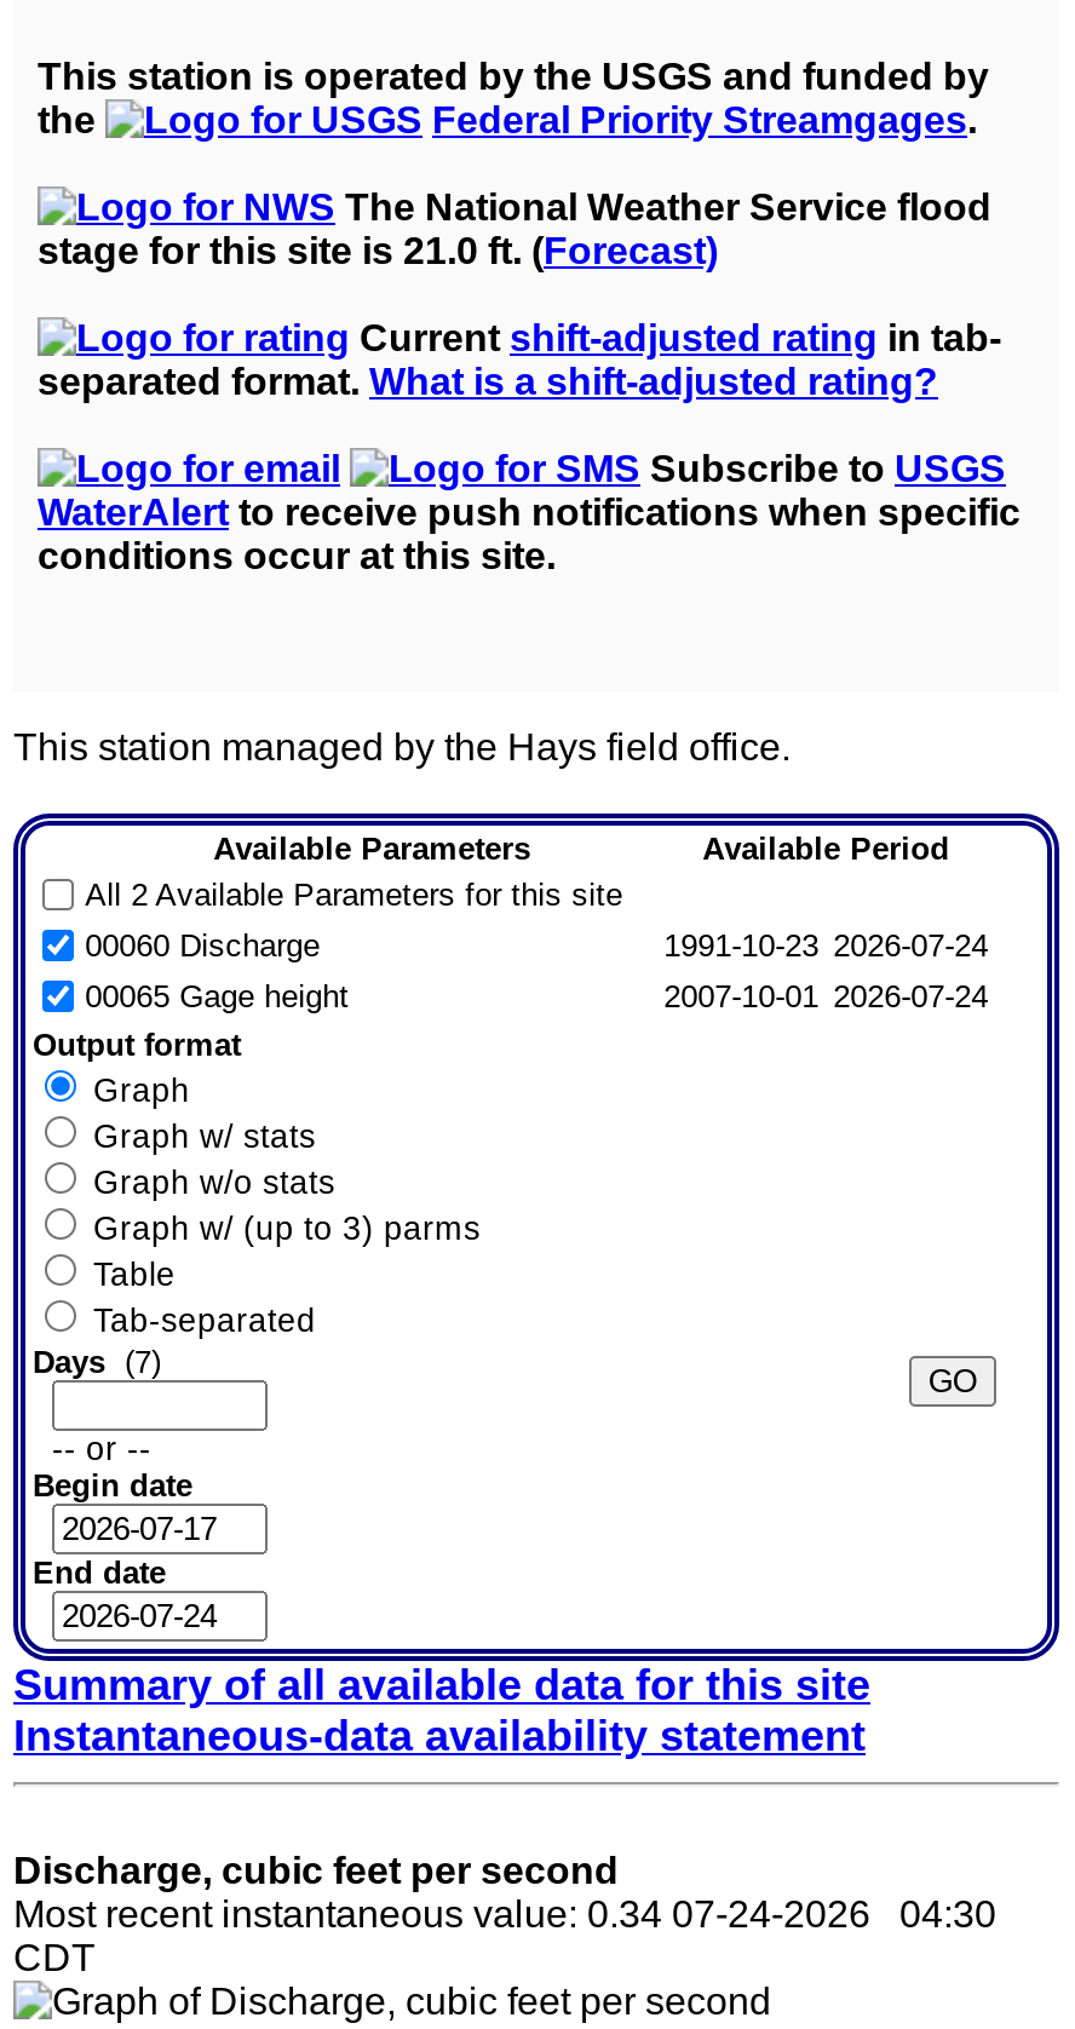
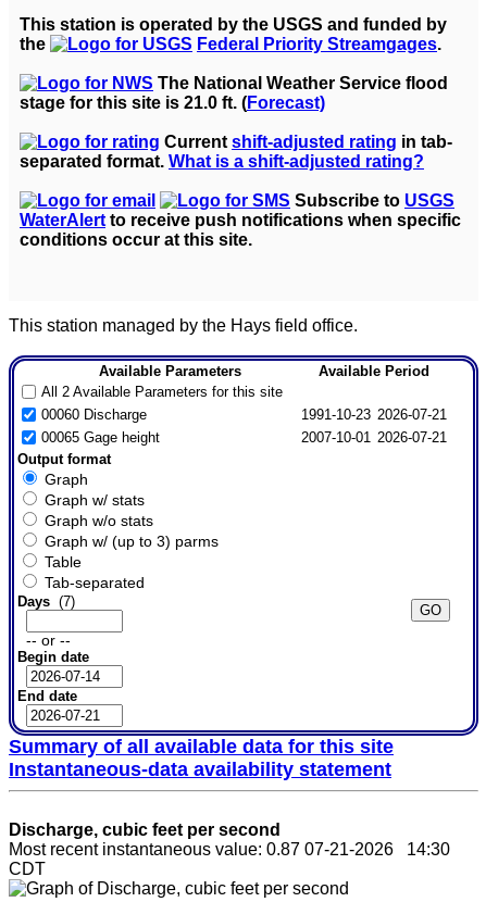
[664,928,988,965] 1991-10-23 2026-07-24 -> [301,407,446,423] 1991-10-23 2026-07-21
[664,979,988,1015] 2007-10-01 2026-07-24 -> [301,430,446,446] 2007-10-01 2026-07-21
[13,1894,996,1936] Most recent instantaneous value: 0.34 07-24-2026 04:30 -> [9,840,450,859] Most recent instantaneous value: 0.87 07-21-2026 14:30

